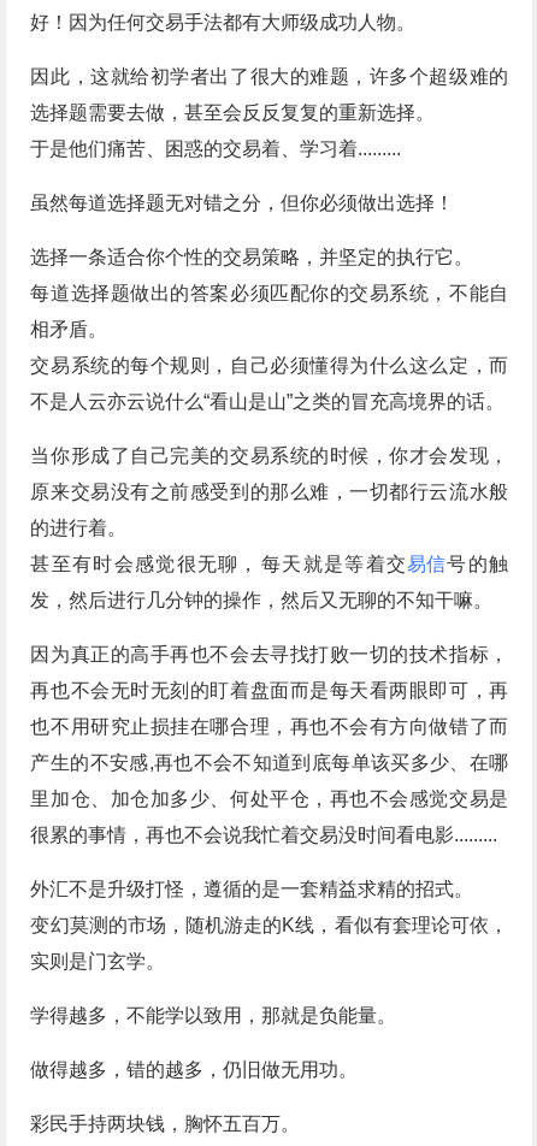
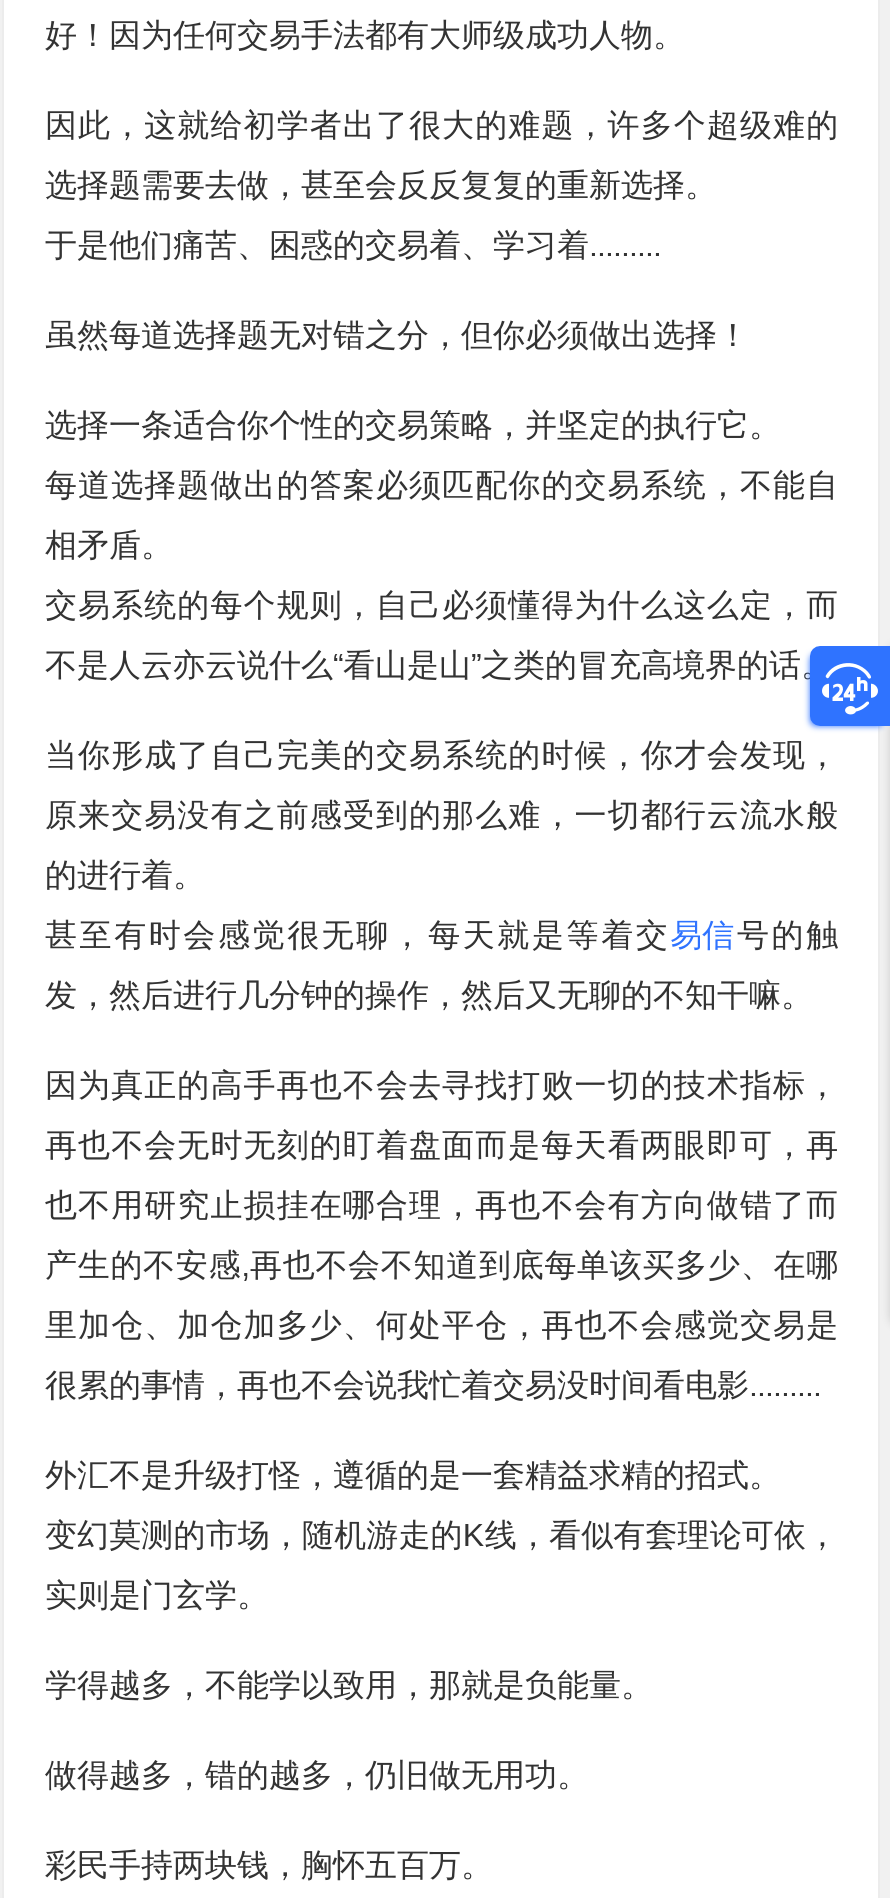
none -> [804,644,884,732] [image]

